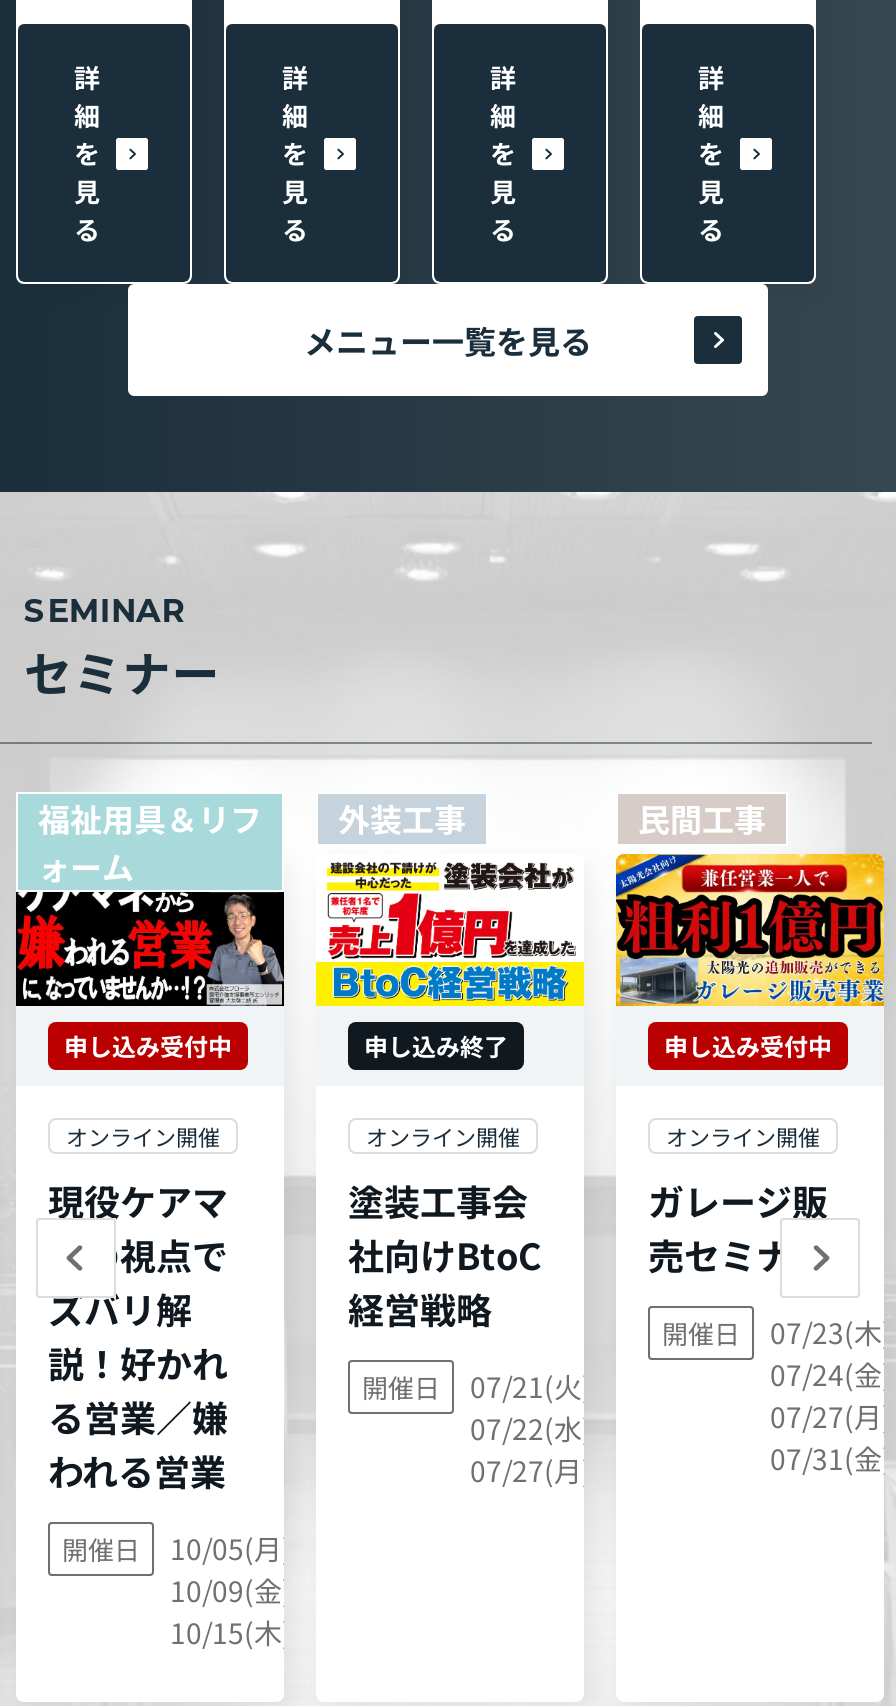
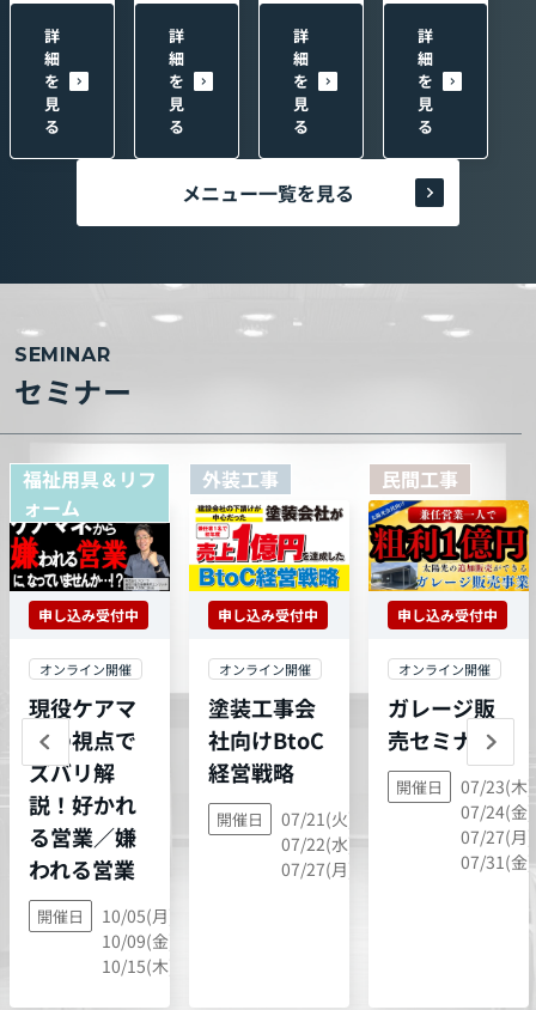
[364,1028,508,1062] 申し込み終了 -> [218,604,318,624] 申し込み受付中

